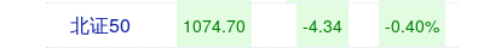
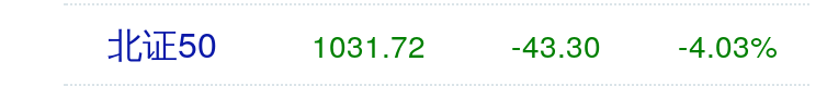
[183,14,246,38] 1074.70 -> [311,24,426,67] 1031.72
[303,14,342,38] -4.34 -> [511,24,601,67] -43.30
[385,14,439,38] -0.40% -> [678,24,777,67] -4.03%

